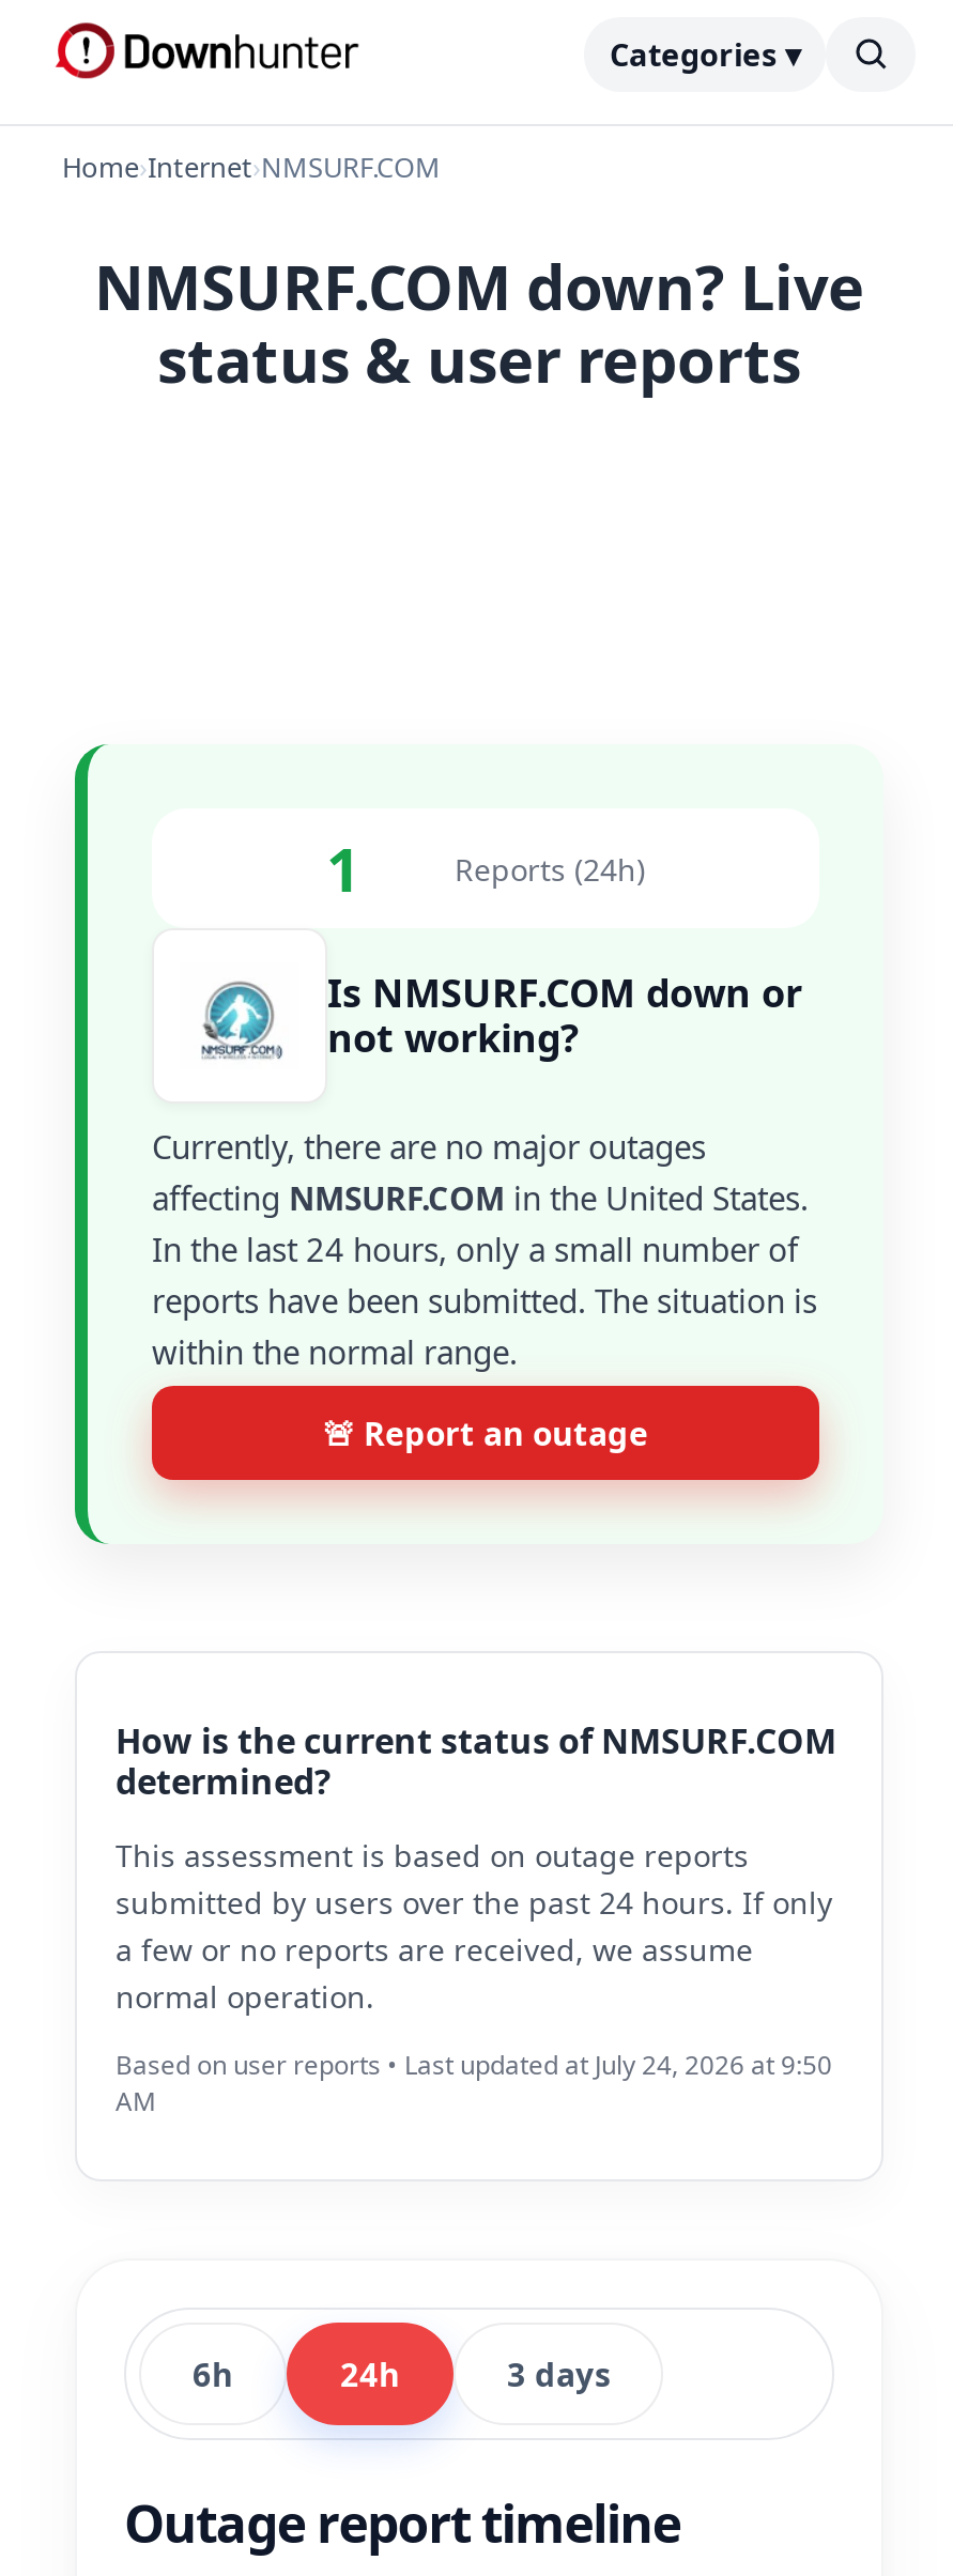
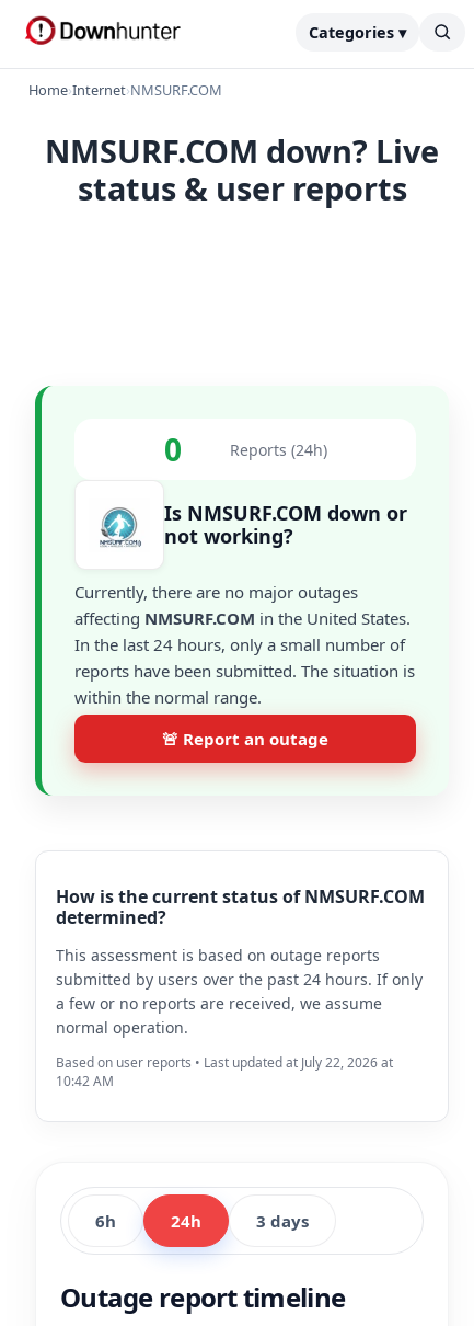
[326,828,360,909] 1 -> [164,428,181,470] 0
[116,2047,832,2119] Based on user reports • Last updated at July 24, 2026 at 9:50 | AM -> [56,1053,393,1090] Based on user reports • Last updated at July 22, 2026 at | 10:42 AM

